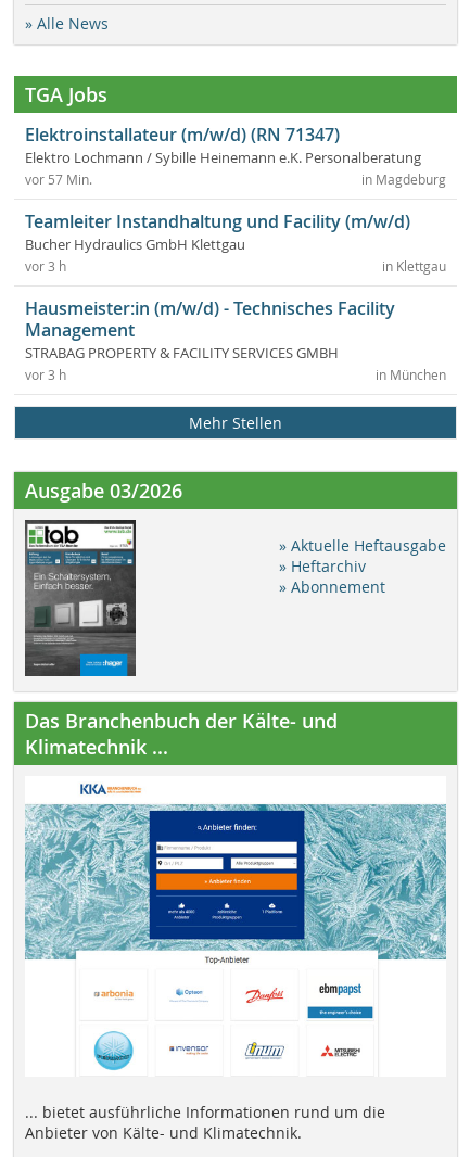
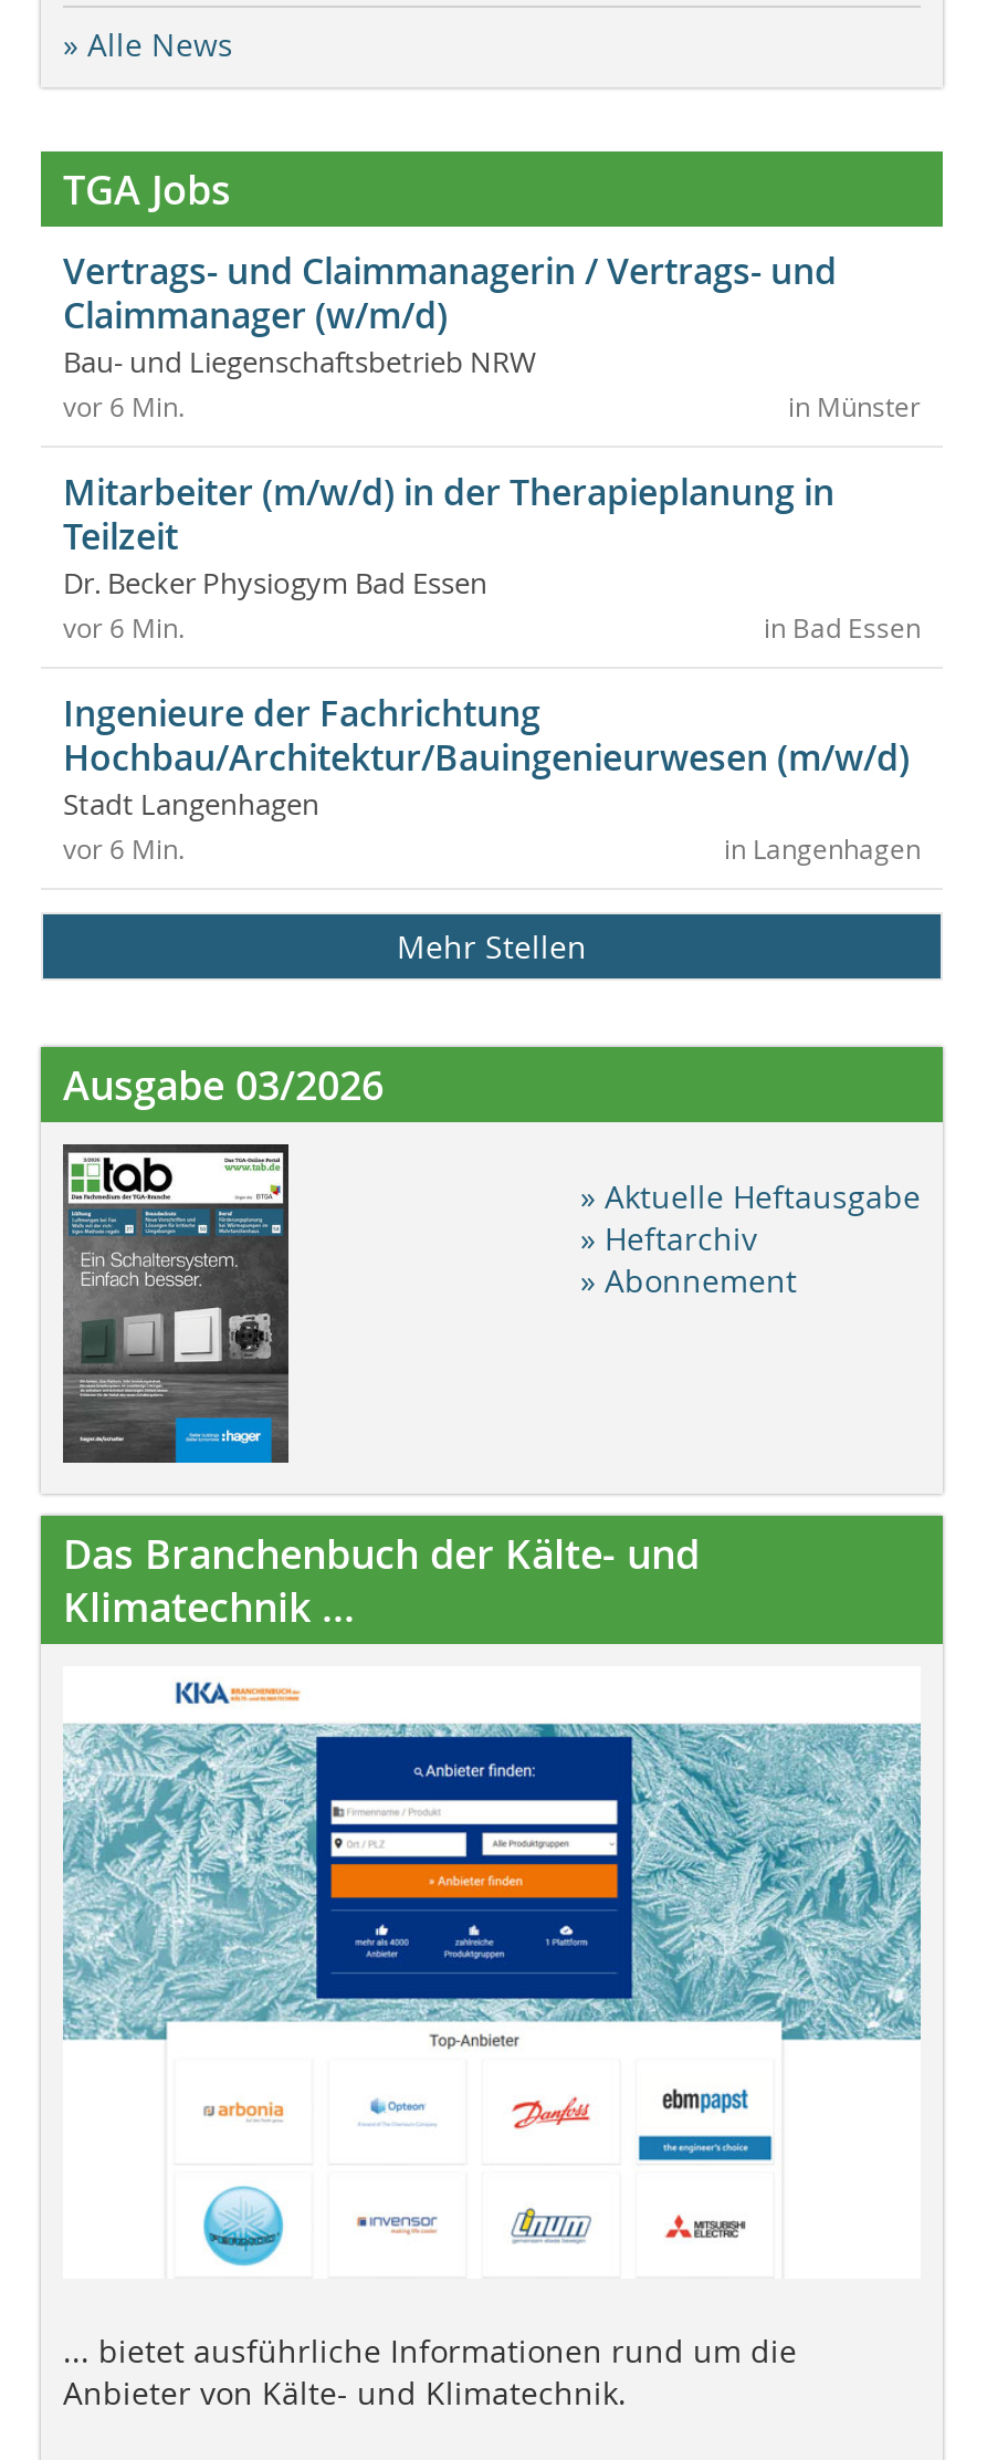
[25,122,446,188] Elektroinstallateur (m/w/d) (RN 71347) | Elektro Lochmann / Sybille Heinemann e.K. Personalberatung | in Magdeburg | vor 57 Min. -> [63,246,921,423] Vertrags- und Claimmanagerin / Vertrags- und | Claimmanager (w/m/d) | Bau- und Liegenschaftsbetrieb NRW | in Münster | vor 6 Min.
[25,209,446,274] Teamleiter Instandhaltung und Facility (m/w/d) | Bucher Hydraulics GmbH Klettgau | in Klettgau | vor 3 h -> [63,467,921,644] Mitarbeiter (m/w/d) in der Therapieplanung in | Teilzeit | Dr. Becker Physiogym Bad Essen | in Bad Essen | vor 6 Min.
[25,296,446,383] Hausmeister:in (m/w/d) - Technisches Facility | Management | STRABAG PROPERTY & FACILITY SERVICES GMBH | in München | vor 3 h -> [63,688,921,865] Ingenieure der Fachrichtung | Hochbau/Architektur/Bauingenieurwesen (m/w/d) | Stadt Langenhagen | in Langenhagen | vor 6 Min.

